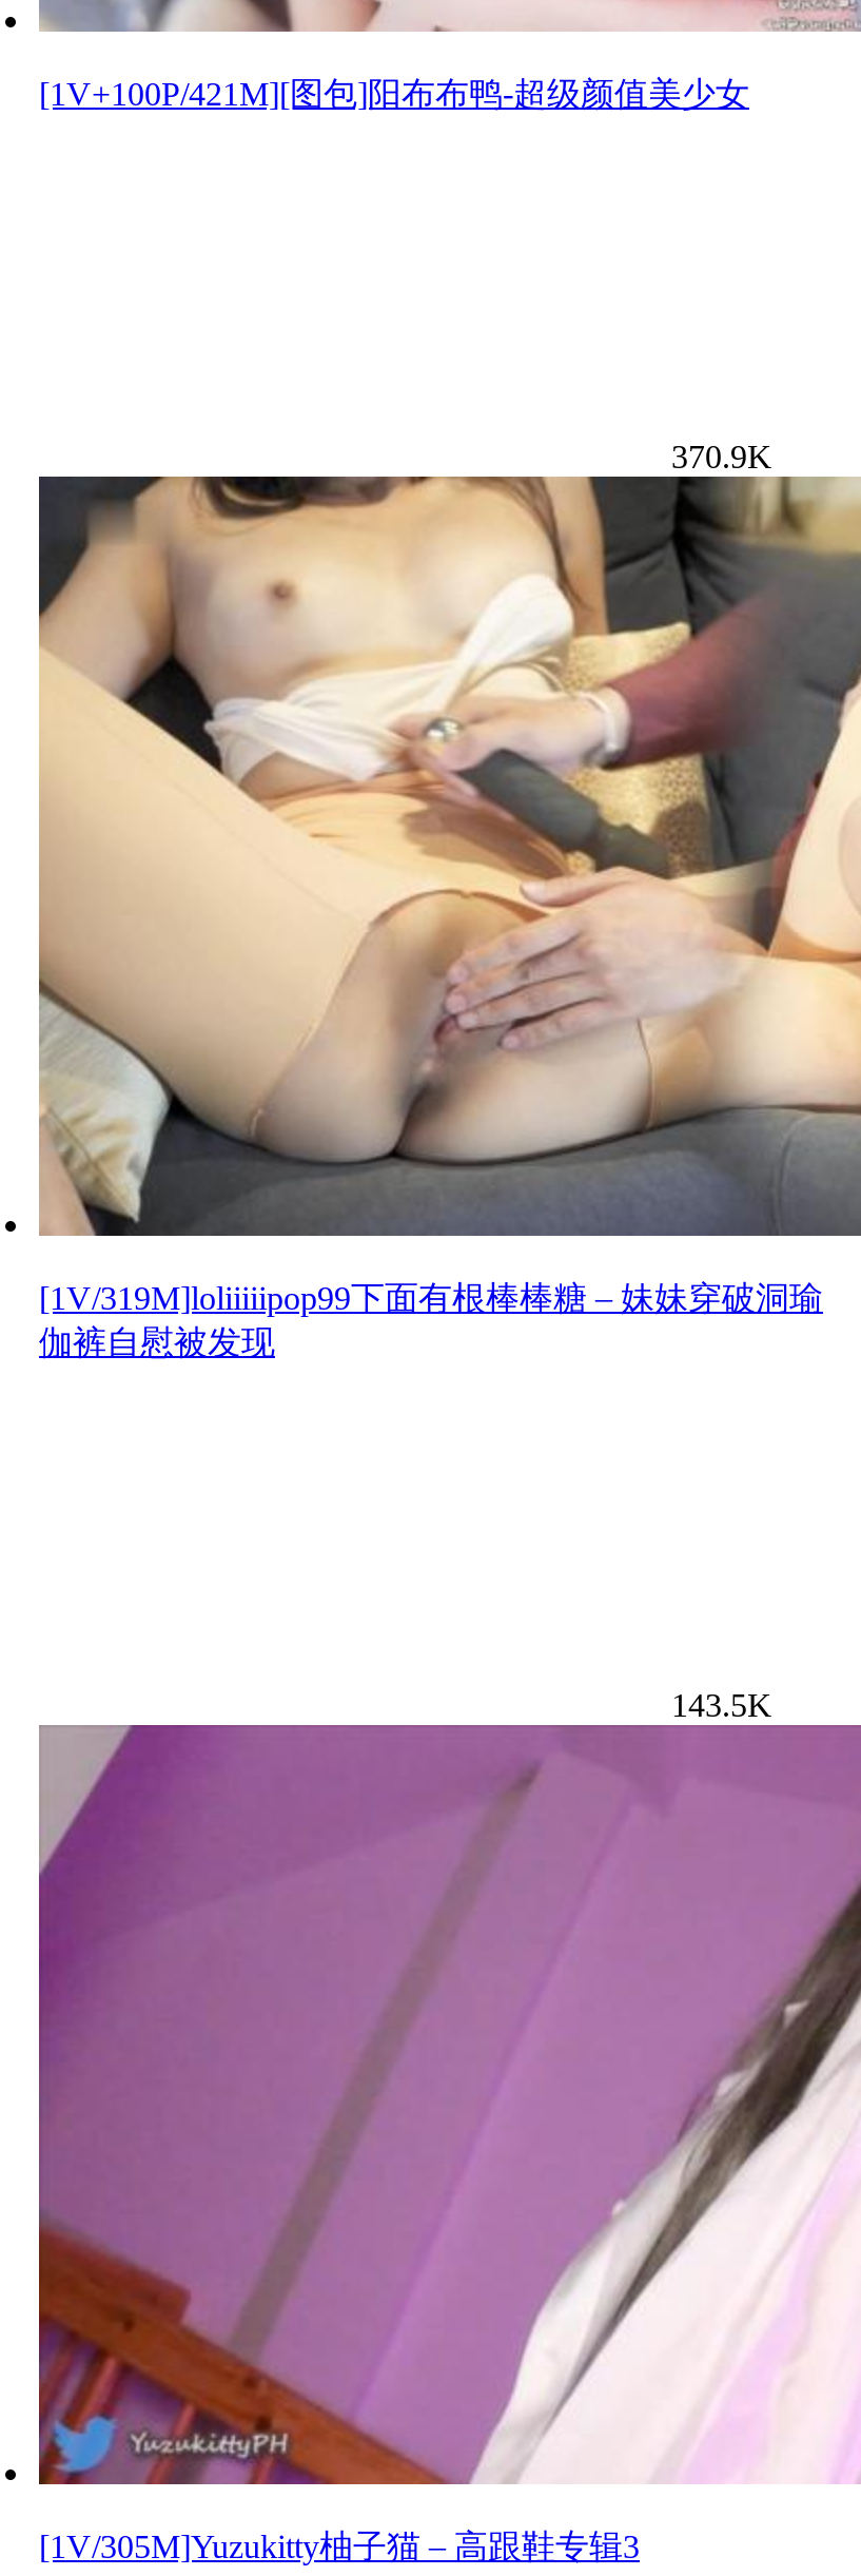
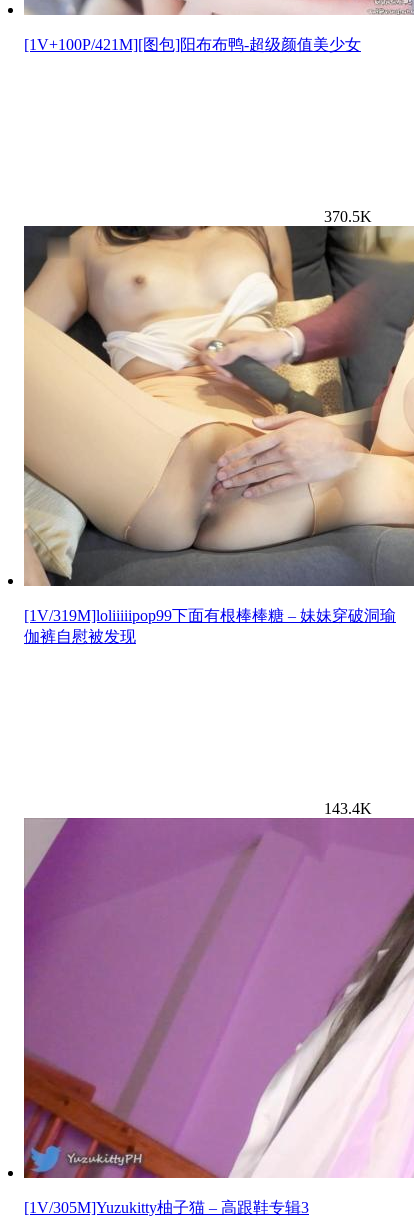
[671,439,772,475] 370.9K -> [324,208,372,225] 370.5K
[671,1688,772,1724] 143.5K -> [324,800,372,817] 143.4K

